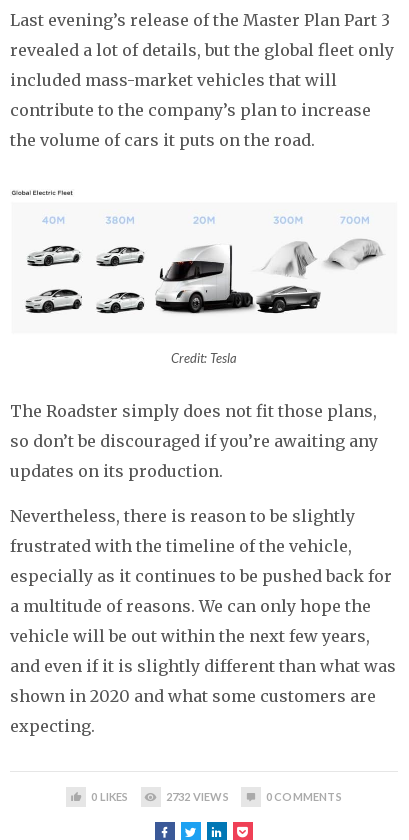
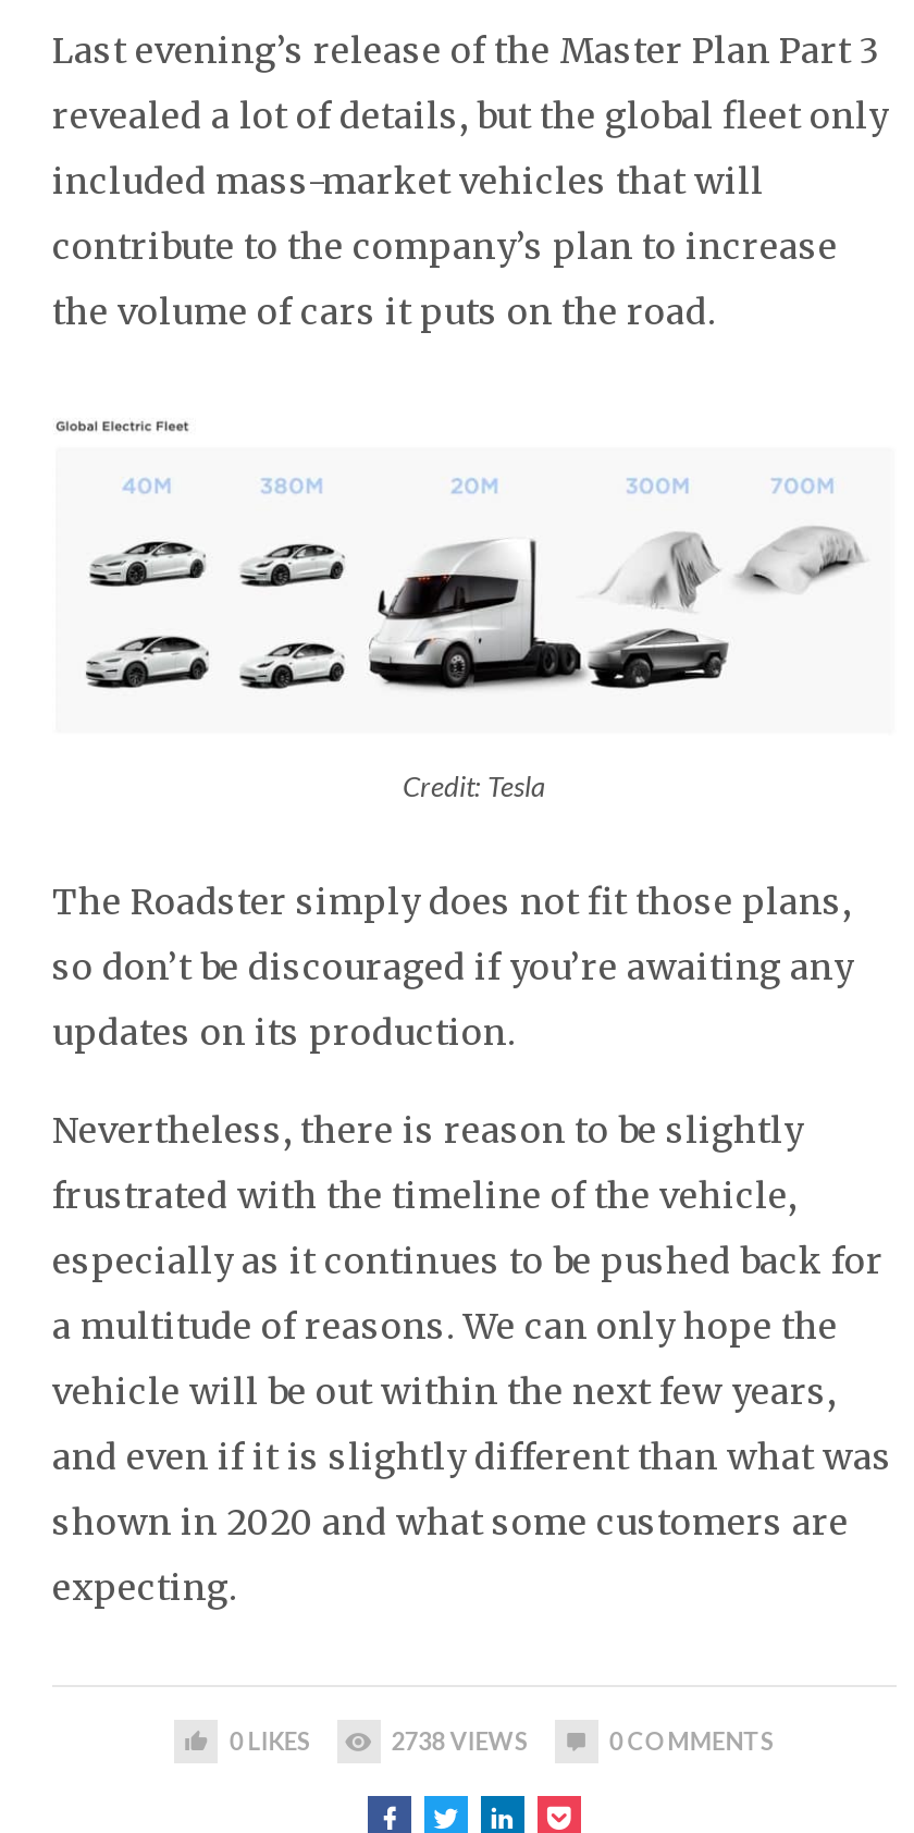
[166,790,229,803] 2732 VIEWS -> [391,1727,528,1755] 2738 VIEWS

